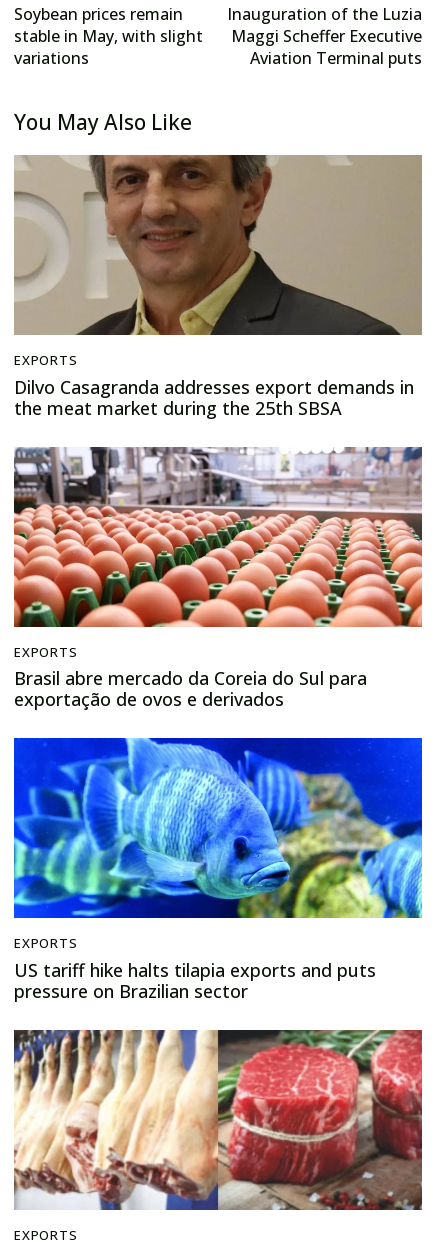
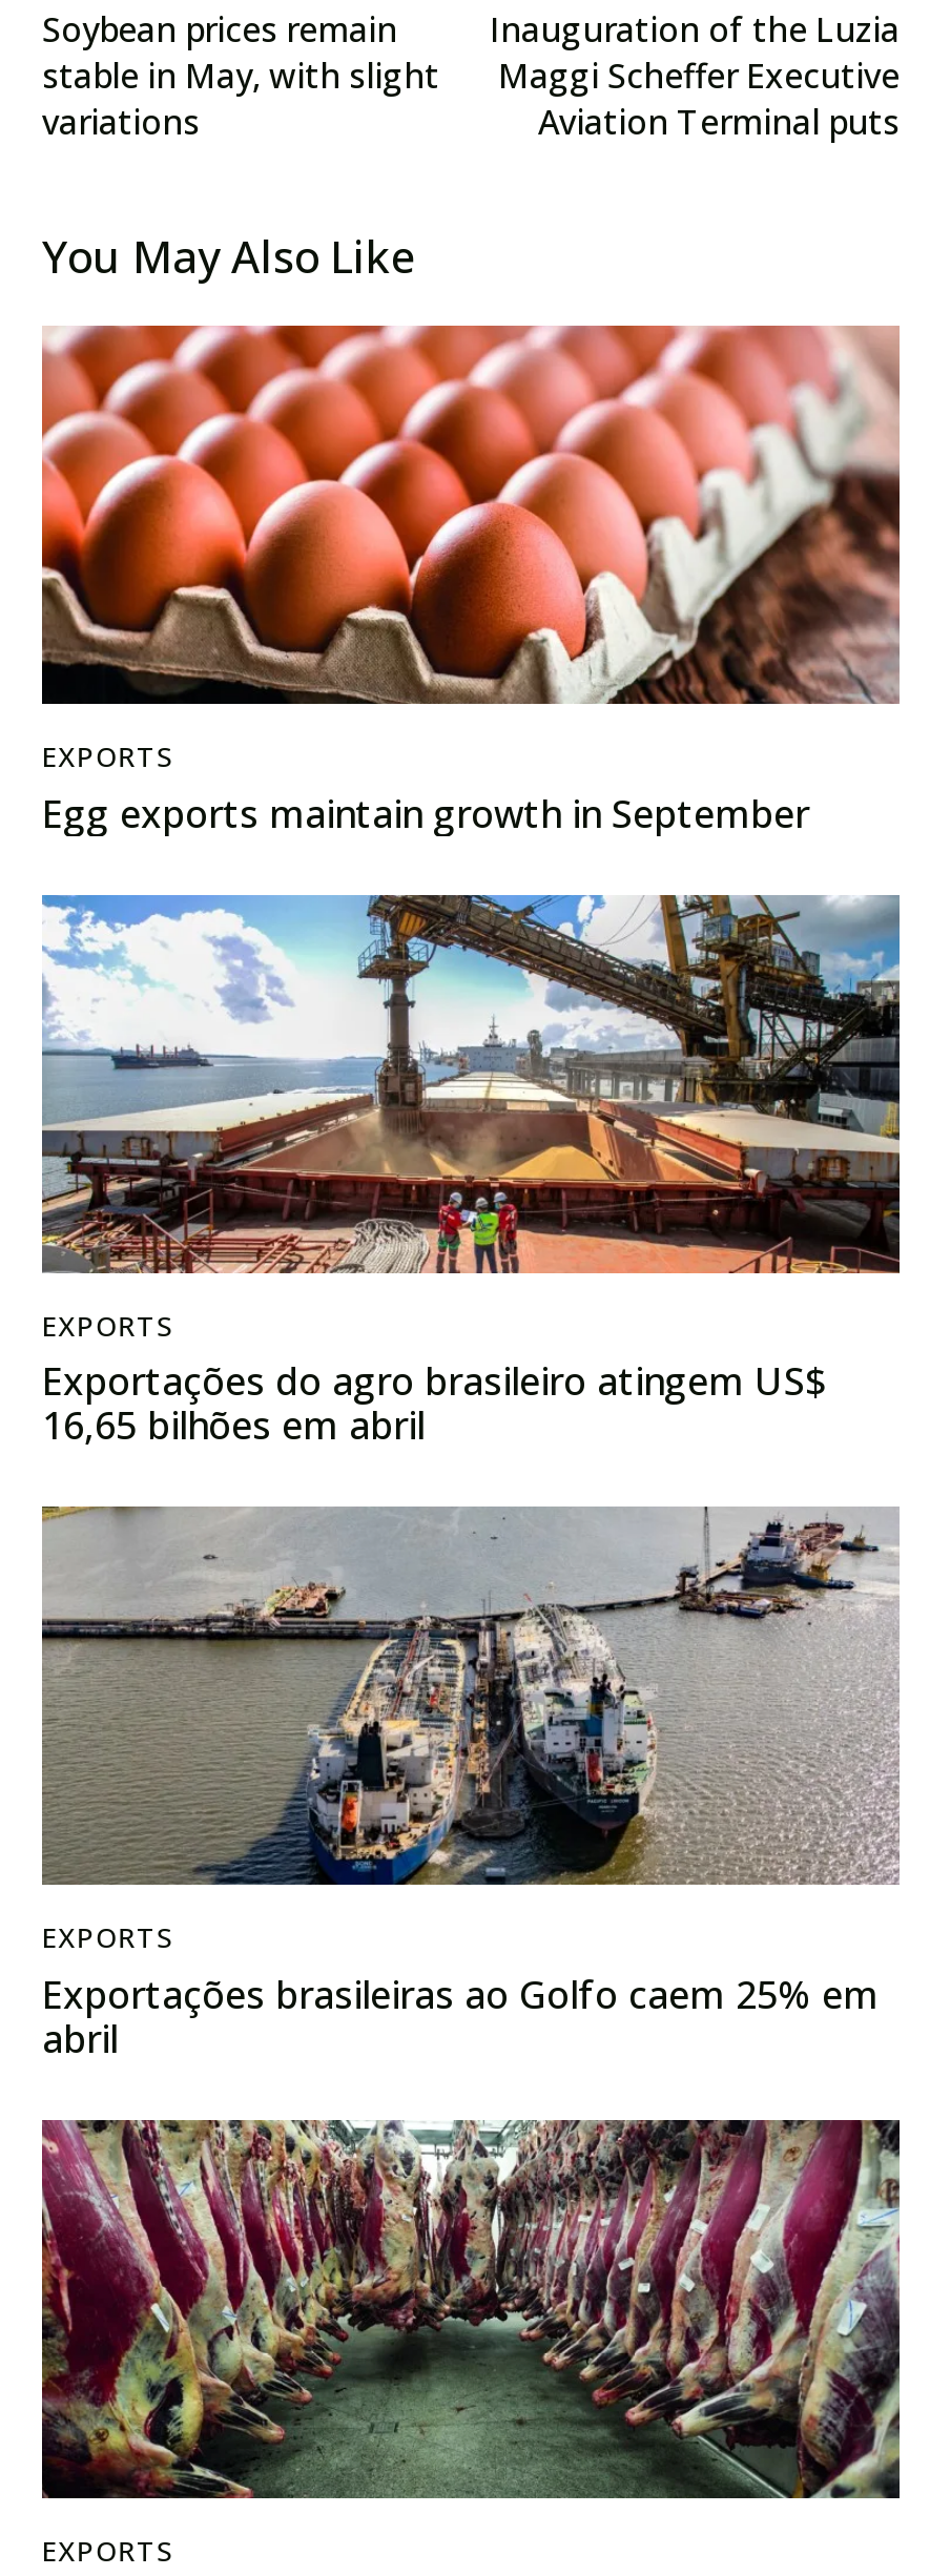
[14,154,422,420] [image] | Dilvo Casagranda addresses export demands in | the meat market during the 25th SBSA -> [40,324,900,838] [image] | Egg exports maintain growth in September
[13,446,423,711] [image] | Brasil abre mercado da Coreia do Sul para | exportação de ovos e derivados -> [40,895,902,1450] [image] | Exportações do agro brasileiro atingem US$ | 16,65 bilhões em abril
[13,737,423,1003] [image] | US tariff hike halts tilapia exports and puts | pressure on Brazilian sector -> [40,1504,900,2062] [image] | Exportações brasileiras ao Golfo caem 25% em | abril
[13,1029,423,1211] [image] -> [40,2118,902,2500] [image]

